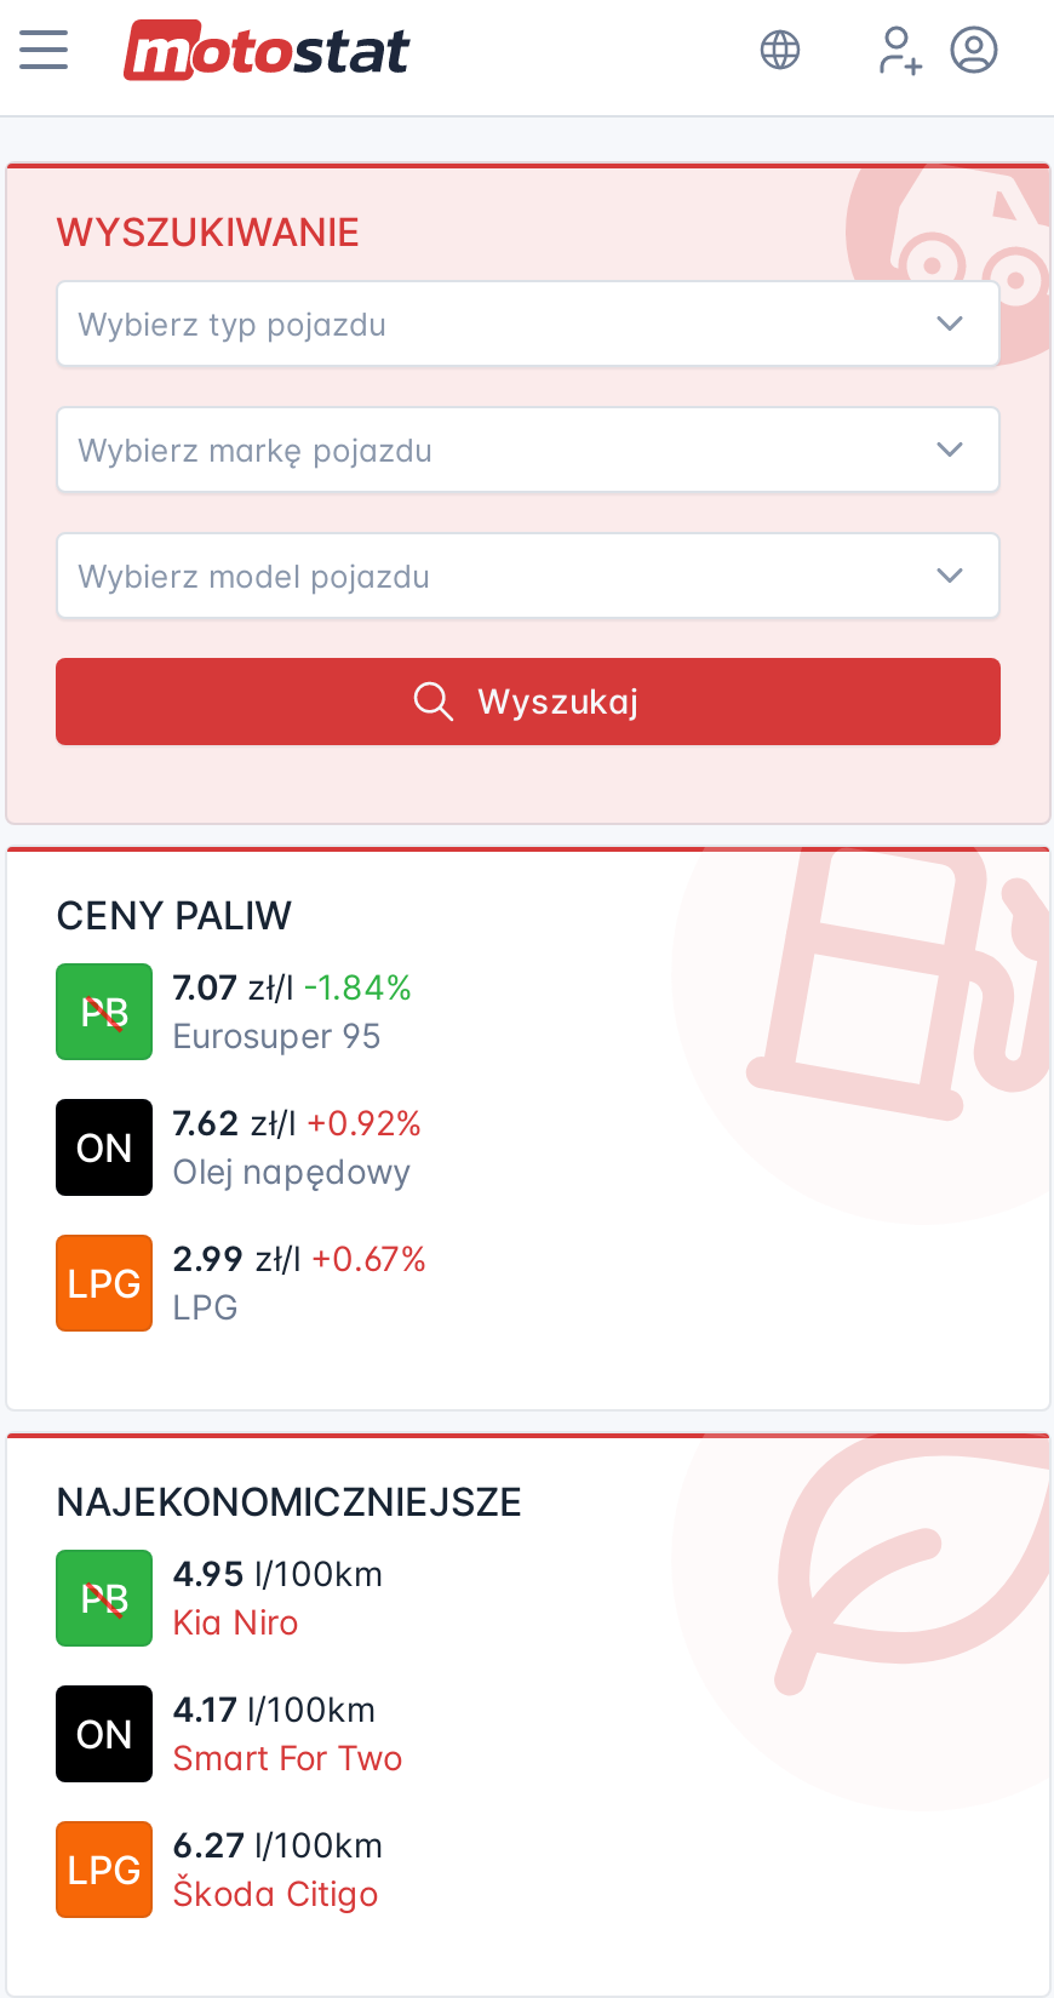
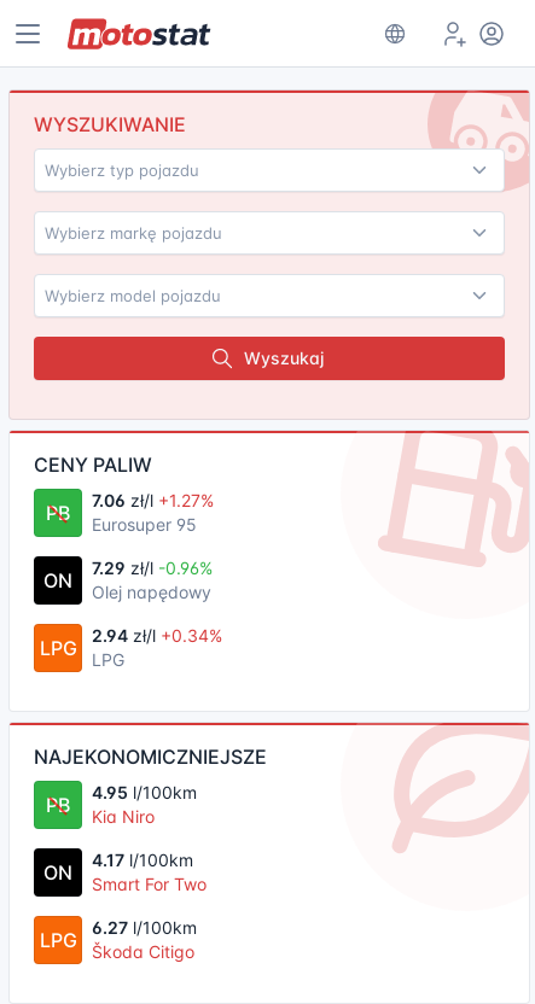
[172,966,412,1007] 7.07 zł/l -1.84% -> [92,490,214,510] 7.06 zł/l +1.27%
[172,1101,422,1143] 7.62 zł/l +0.92% -> [92,558,213,578] 7.29 zł/l -0.96%
[172,1237,426,1278] 2.99 zł/l +0.67% -> [92,625,222,646] 2.94 zł/l +0.34%

